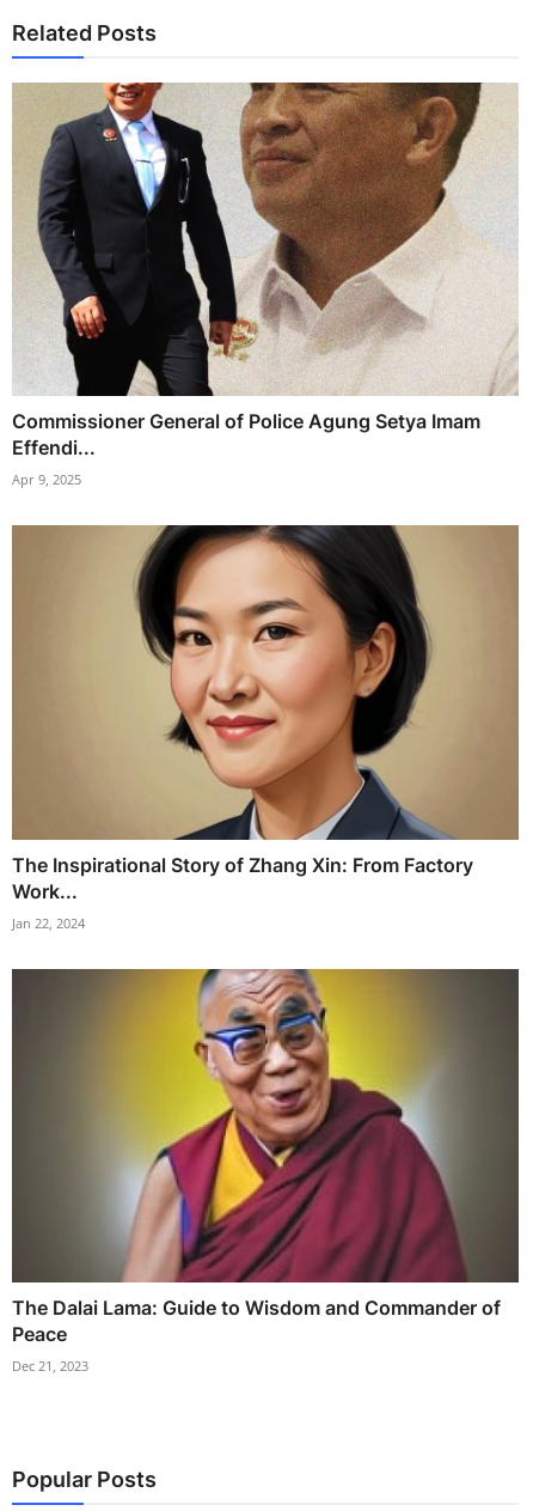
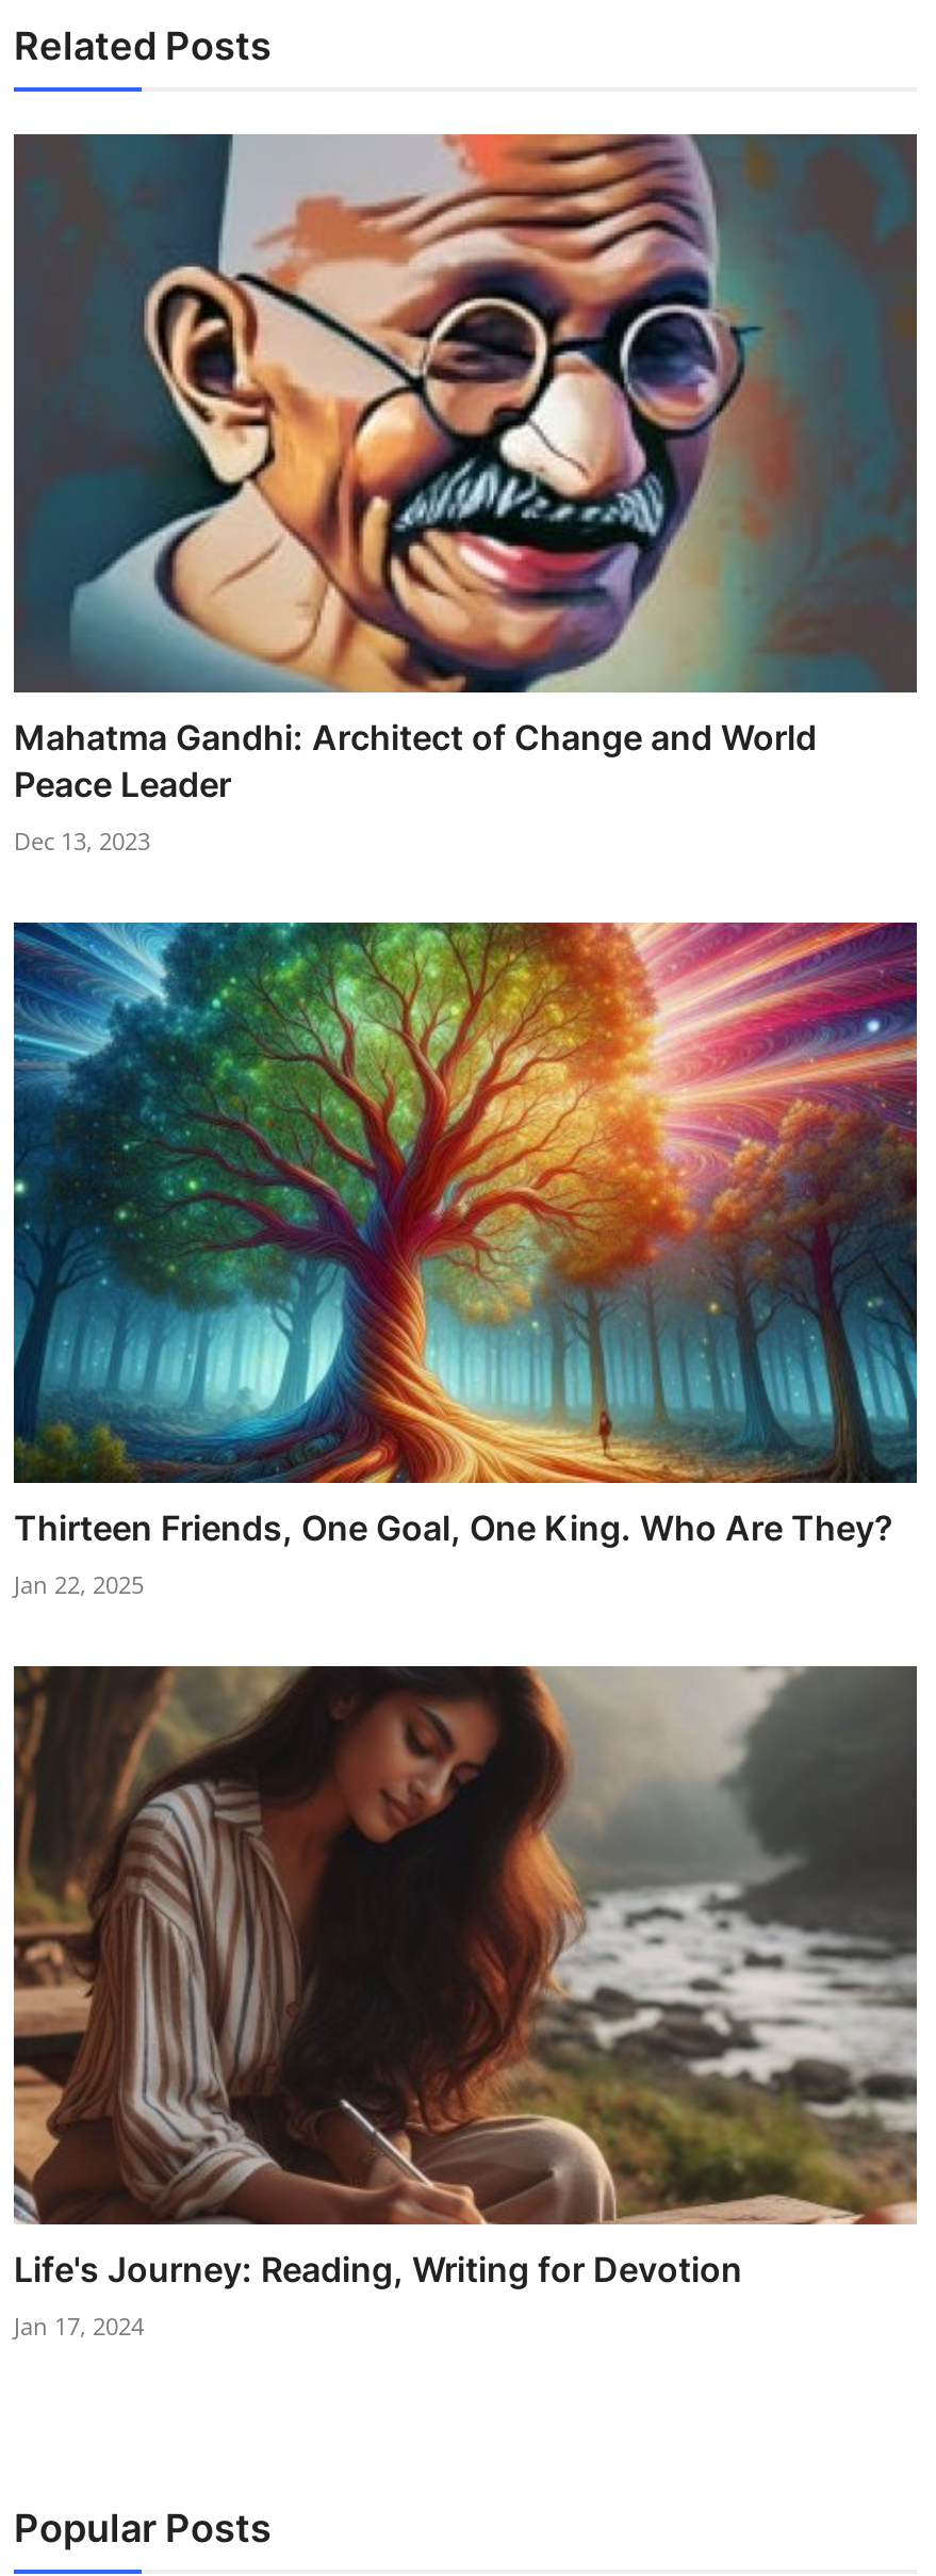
[12,81,519,488] [image] | Commissioner General of Police Agung Setya Imam | Effendi... | Apr 9, 2025 -> [12,132,919,857] [image] | Mahatma Gandhi: Architect of Change and World | Peace Leader | Dec 13, 2023
[11,524,520,931] [image] | The Inspirational Story of Zhang Xin: From Factory | Work... | Jan 22, 2024 -> [12,920,919,1599] [image] | Thirteen Friends, One Goal, One King. Who Are They? | Jan 22, 2025
[11,968,519,1375] [image] | The Dalai Lama: Guide to Wisdom and Commander of | Peace | Dec 21, 2023 -> [12,1664,917,2342] [image] | Life's Journey: Reading, Writing for Devotion | Jan 17, 2024

